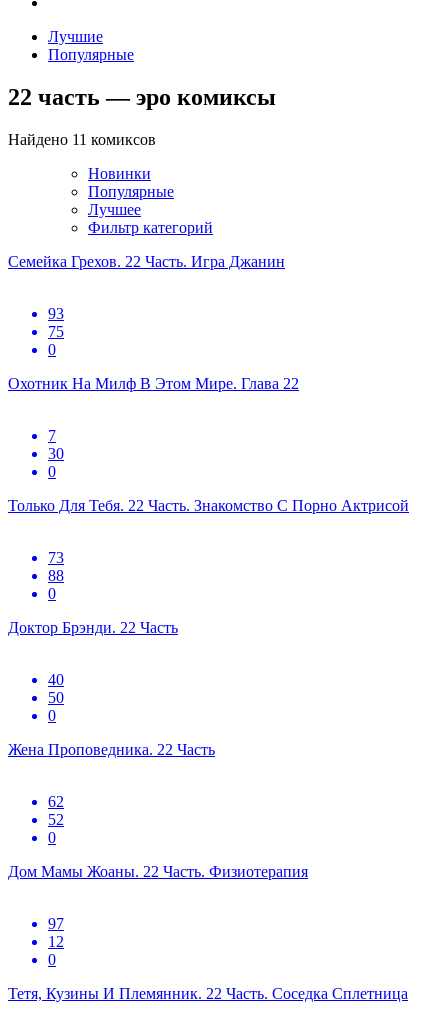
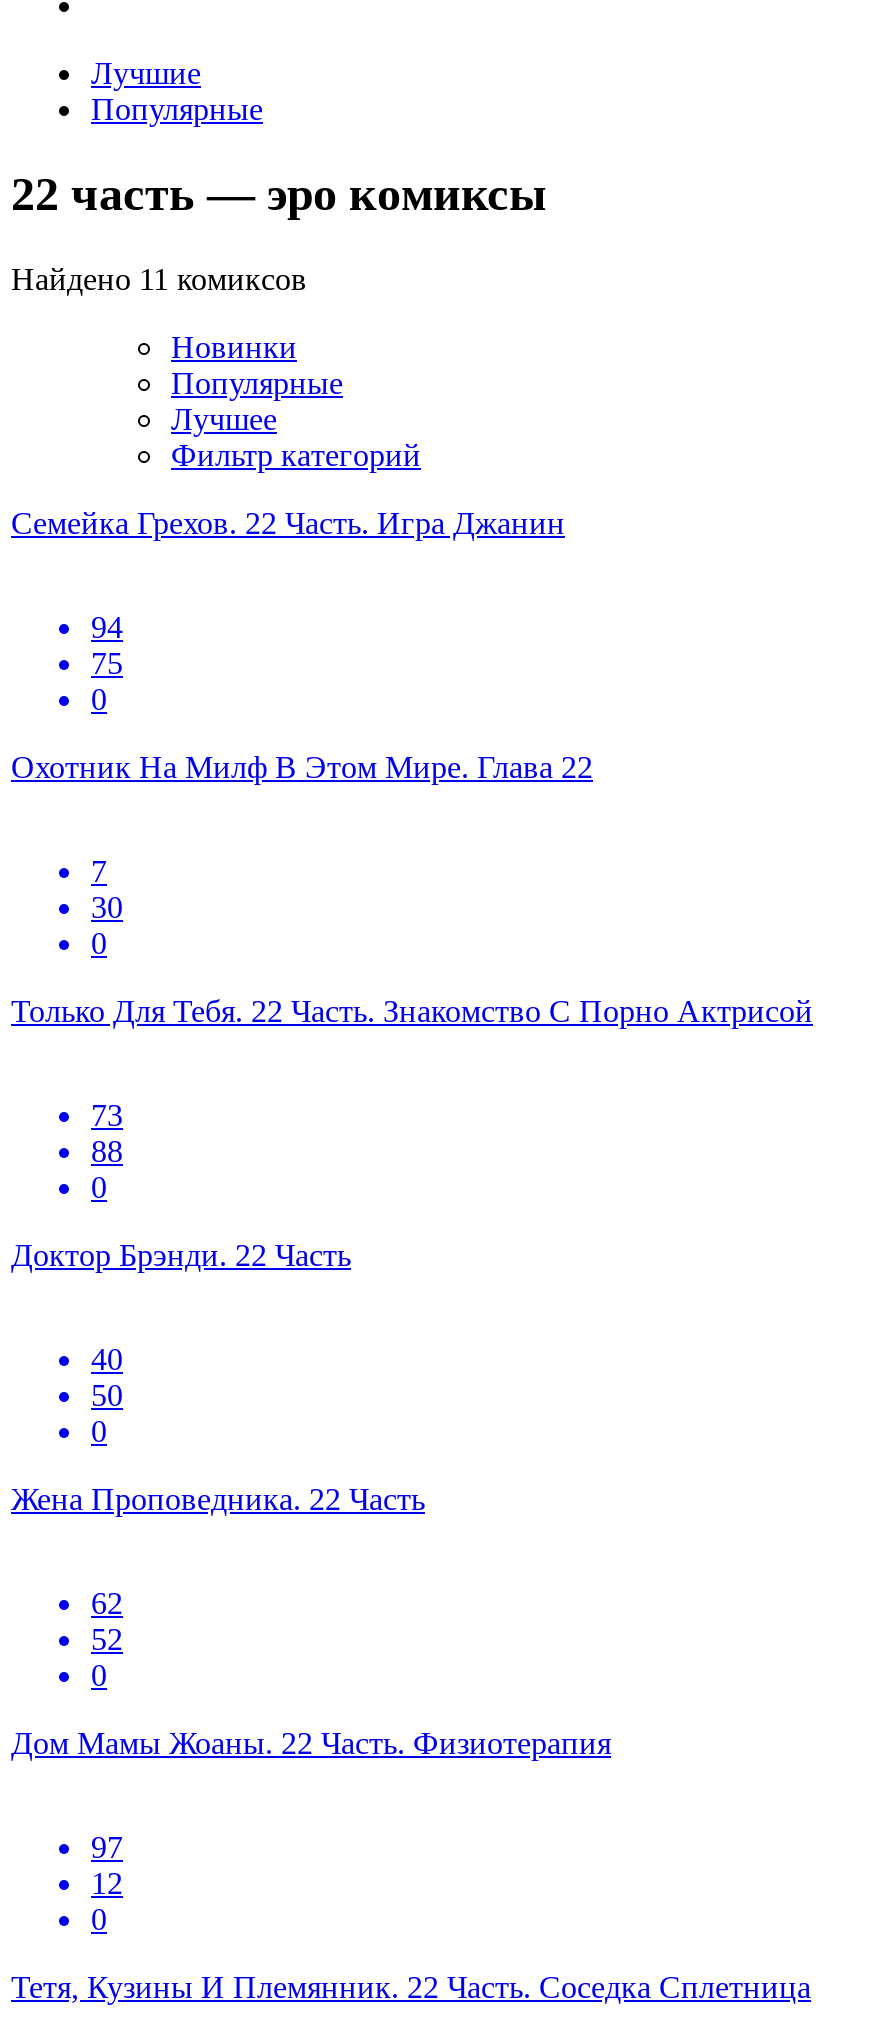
[48,305,64,322] 93 -> [91,610,123,644] 94

